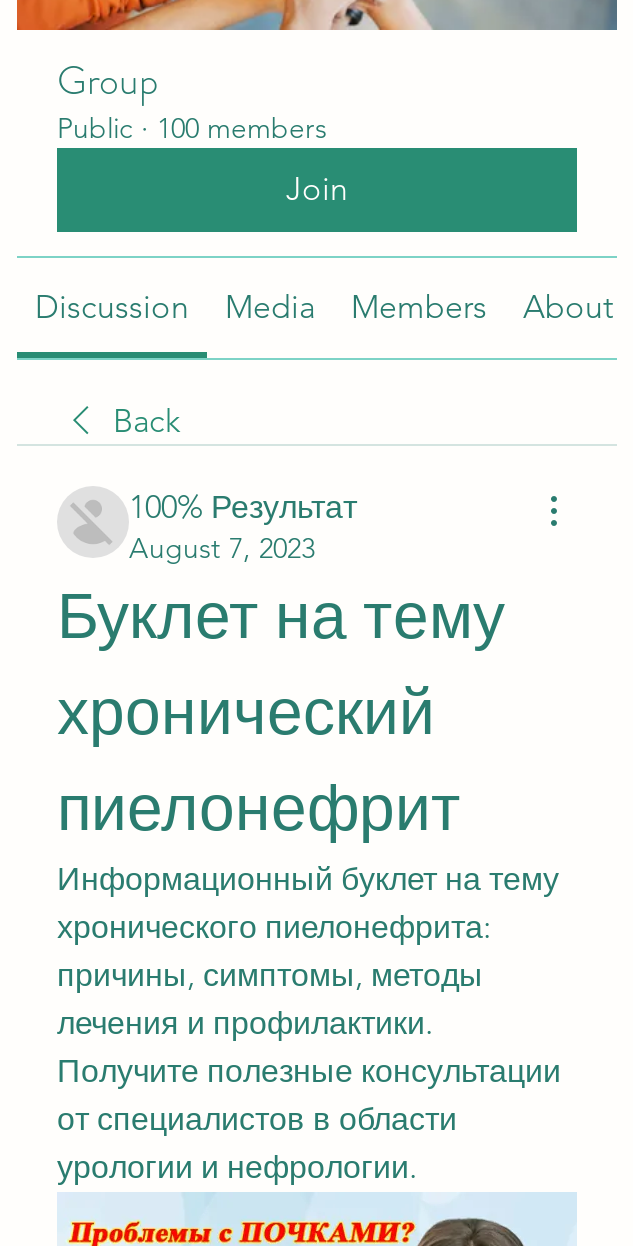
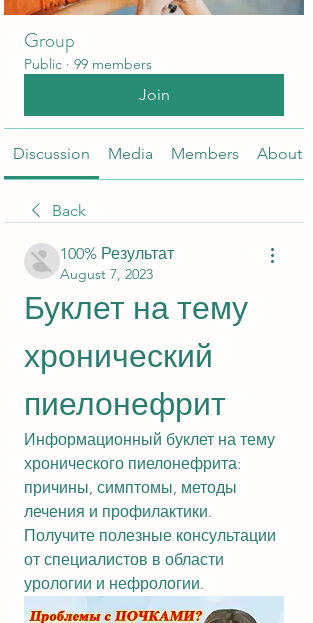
[57,110,327,146] Public · 100 members -> [24,55,152,73] Public · 99 members

